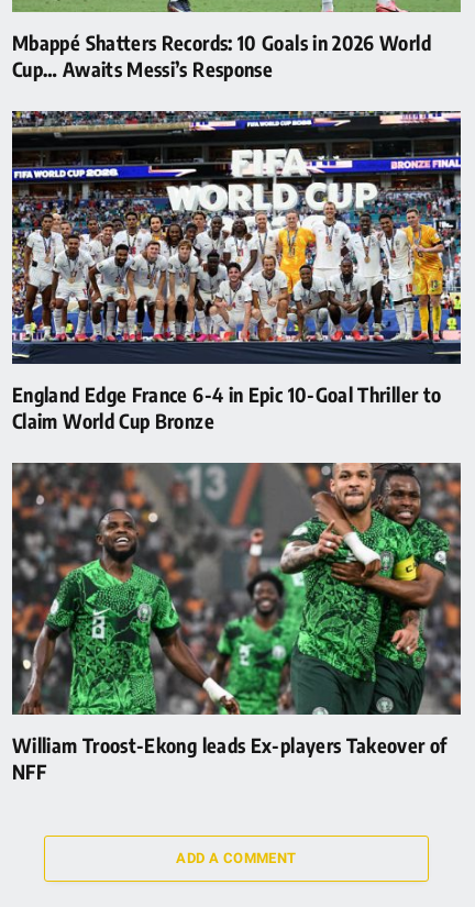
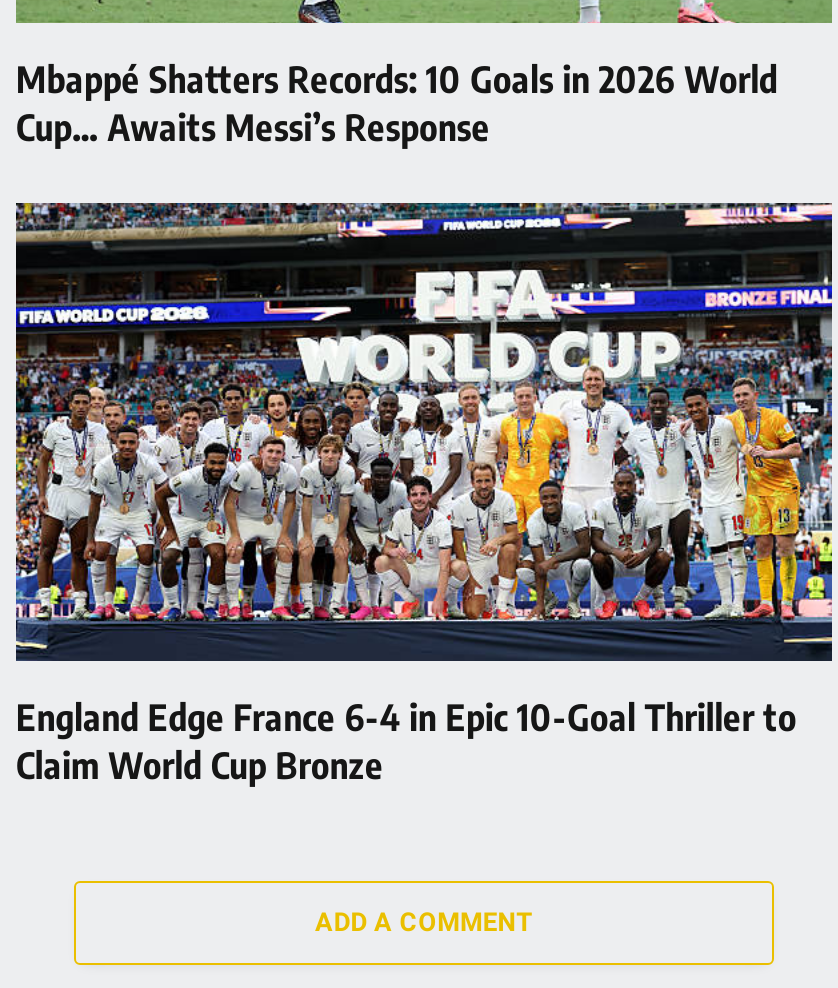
[11,462,462,784] [image] | William Troost-Ekong leads Ex-players Takeover of | NFF -> none

